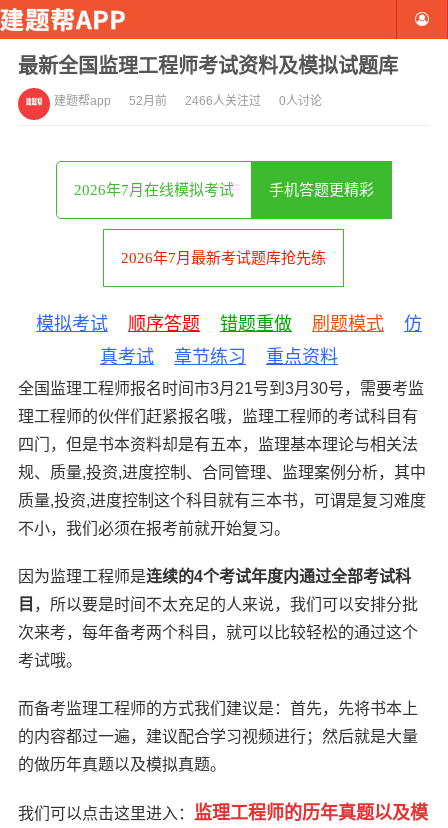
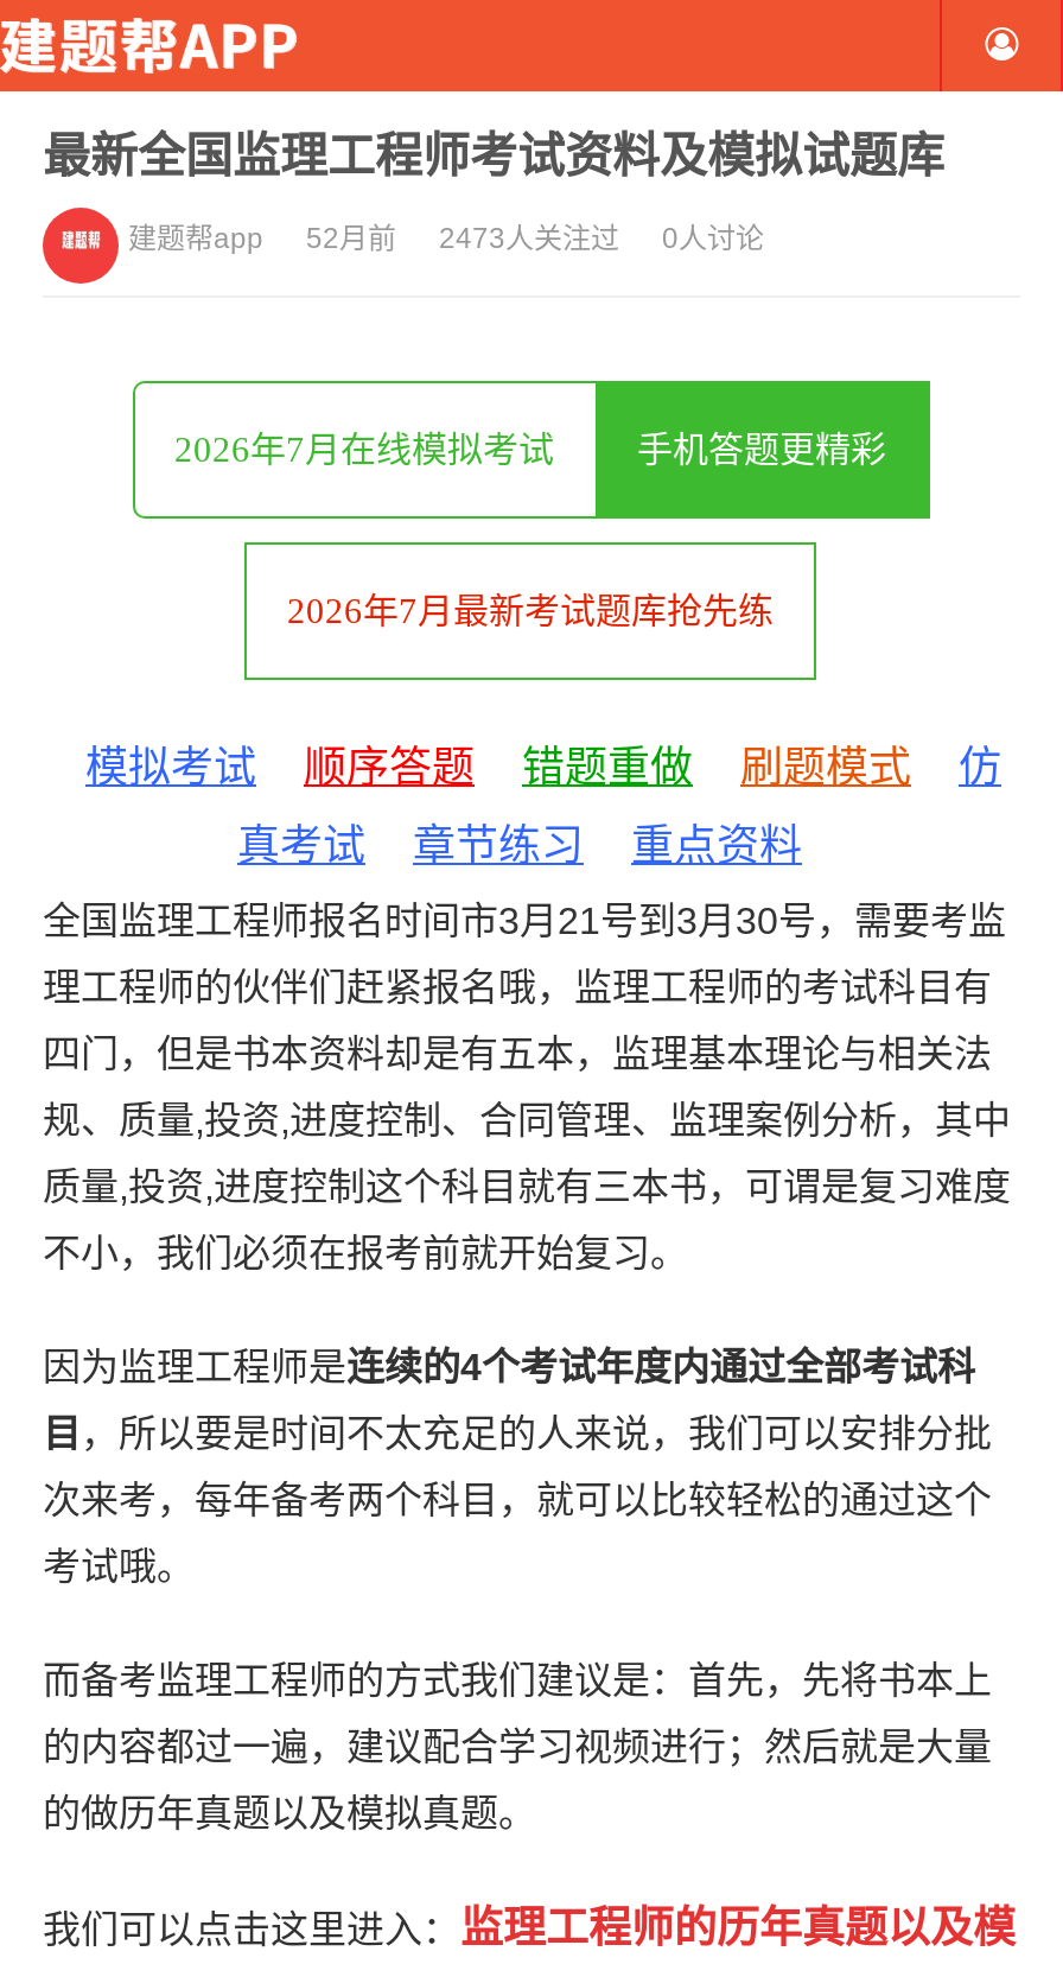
[54,94,322,108] 建题帮app 52月前 2466人关注过 0人讨论 -> [128,222,764,255] 建题帮app 52月前 2473人关注过 0人讨论

